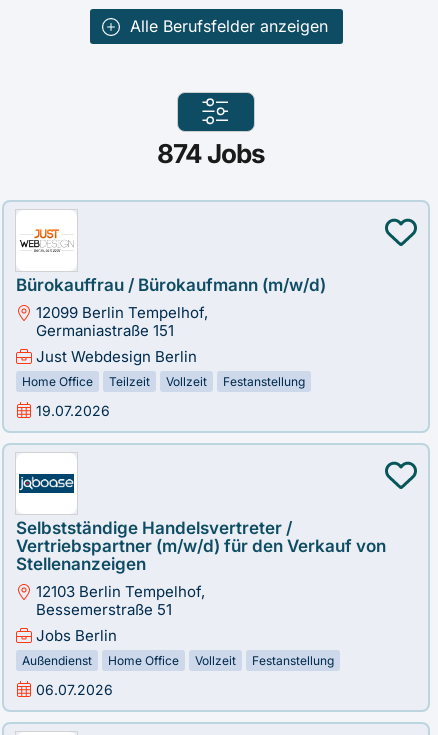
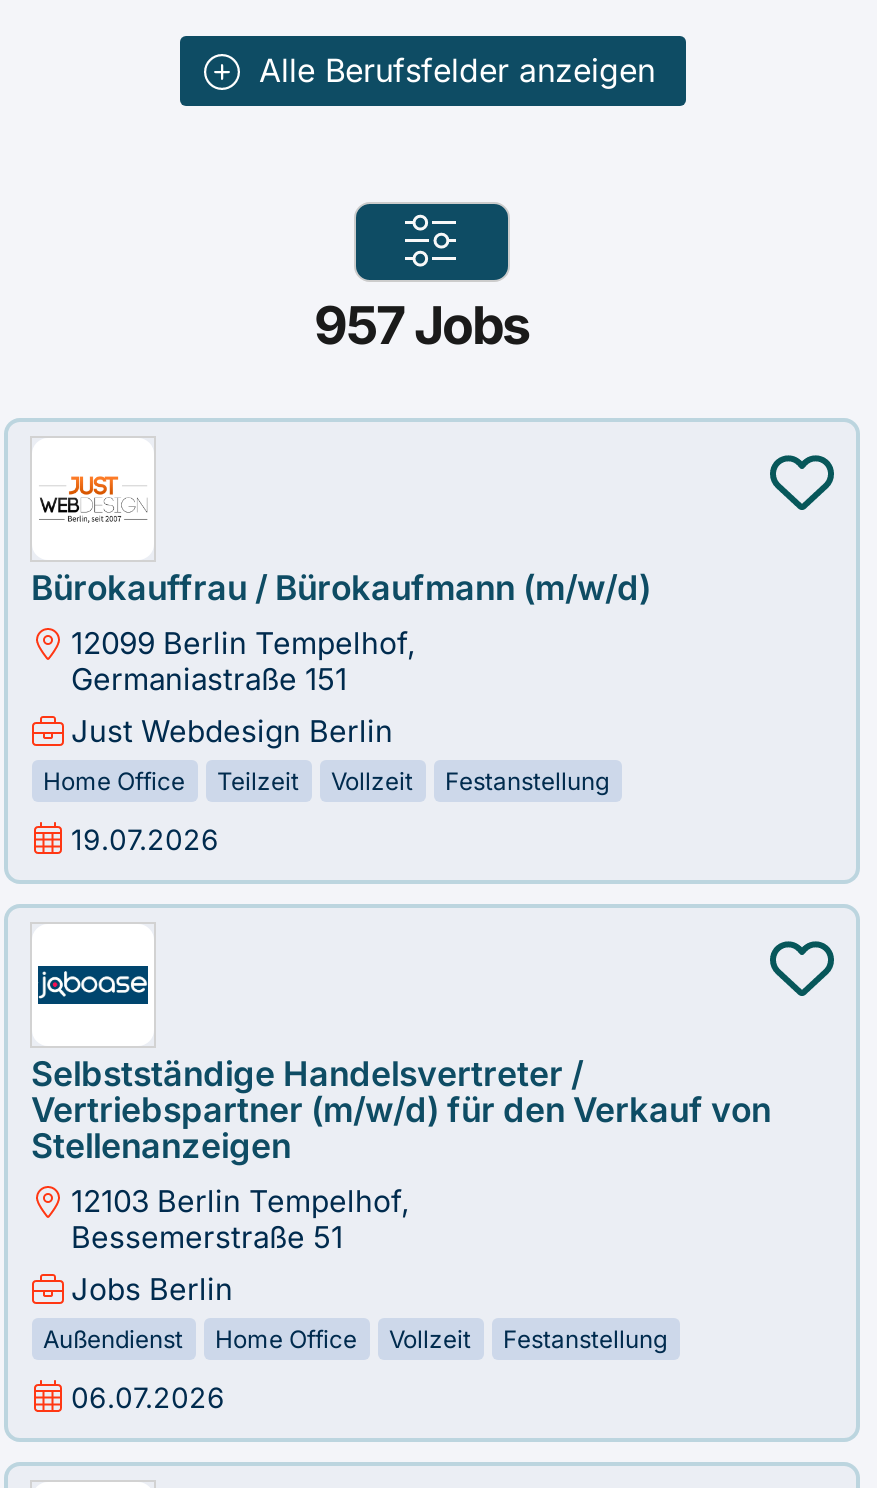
[157,138,265,169] 874 Jobs -> [314,294,530,356] 957 Jobs

